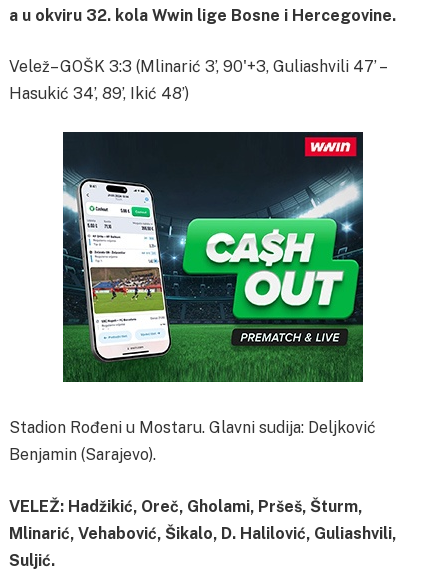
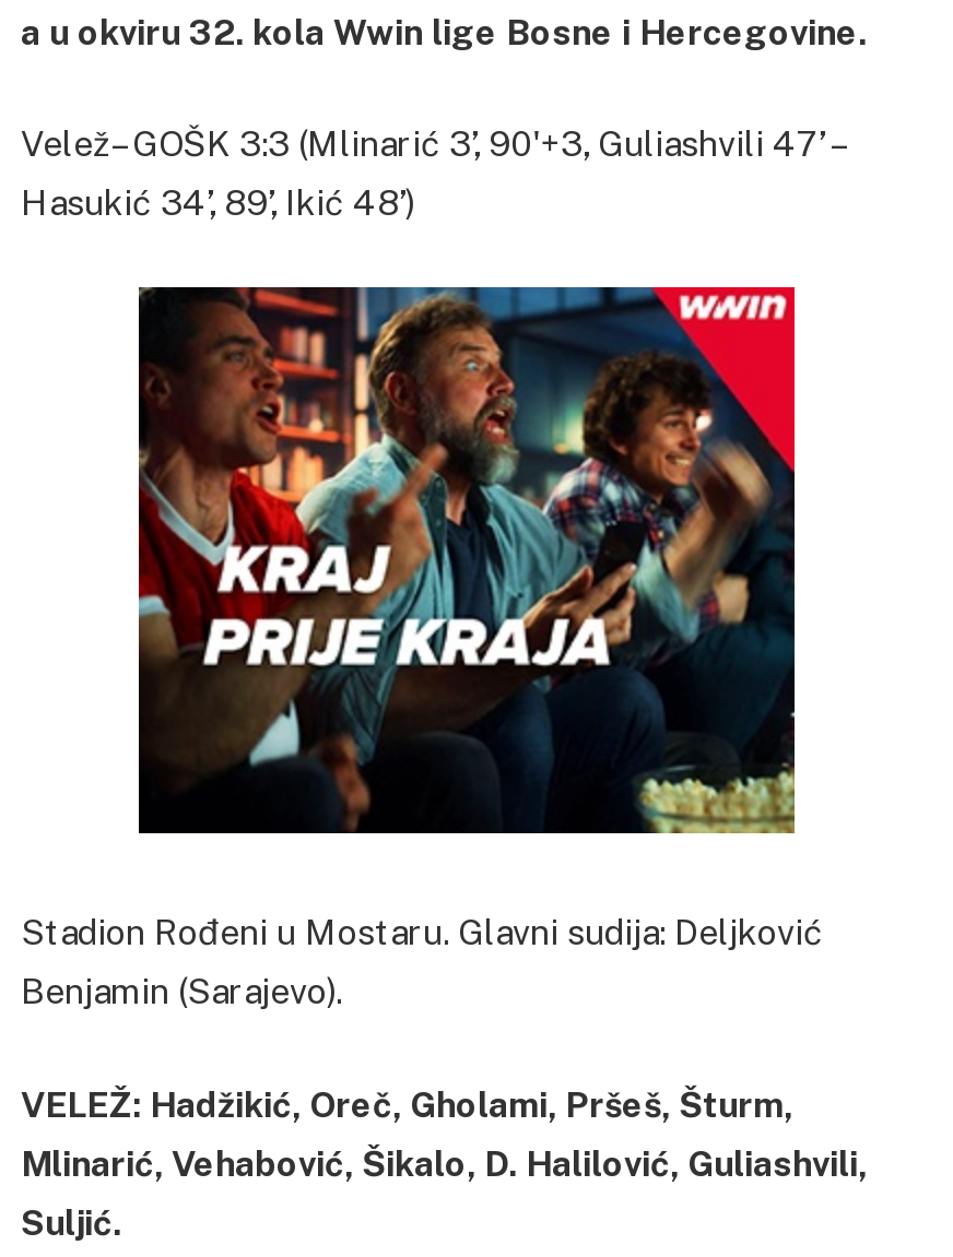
[62,131,364,383] [image] -> [137,285,797,835] [image]

